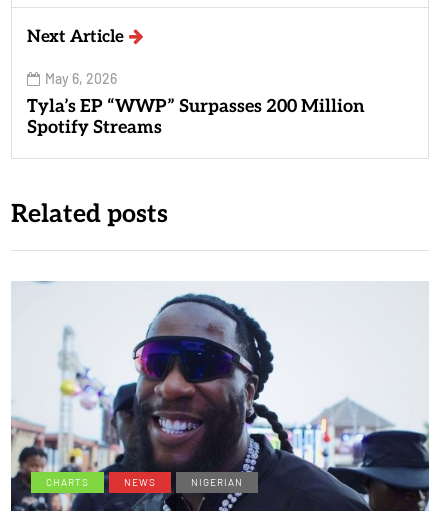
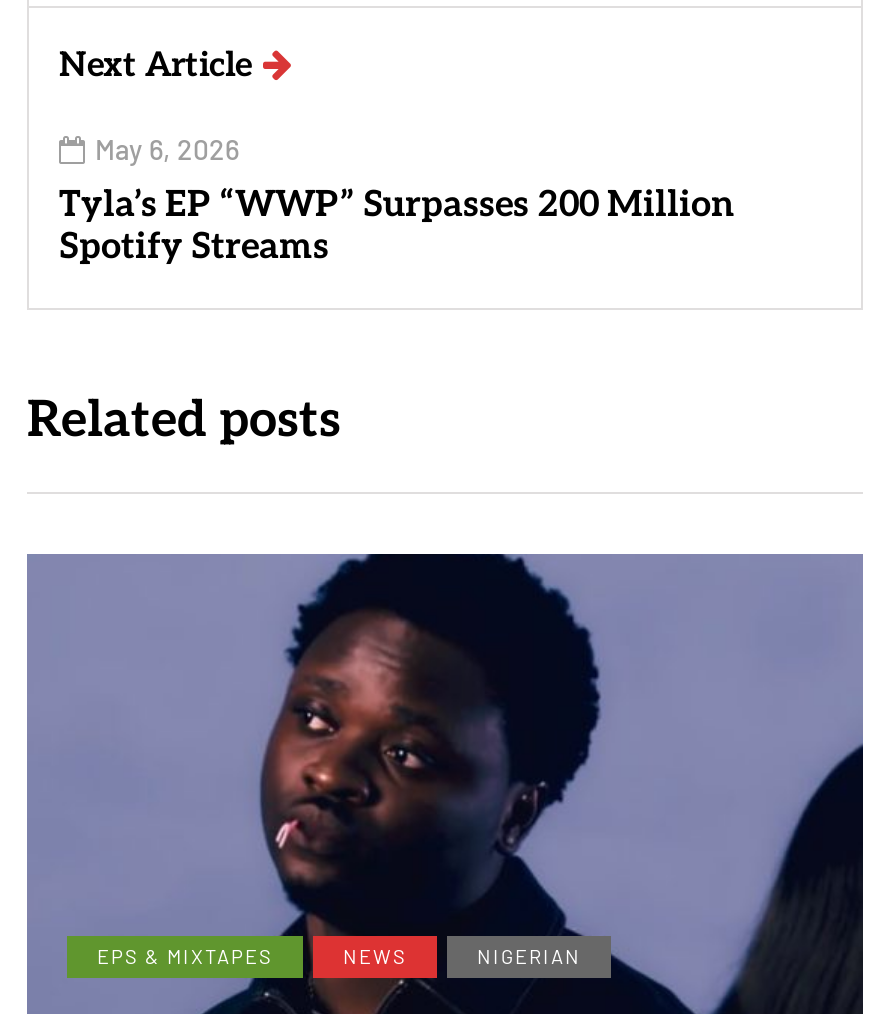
[11,281,430,512] [image] | CHARTS -> [27,552,865,1016] [image] | EPS & MIXTAPES

